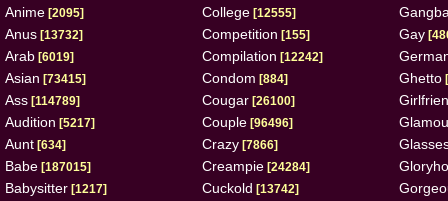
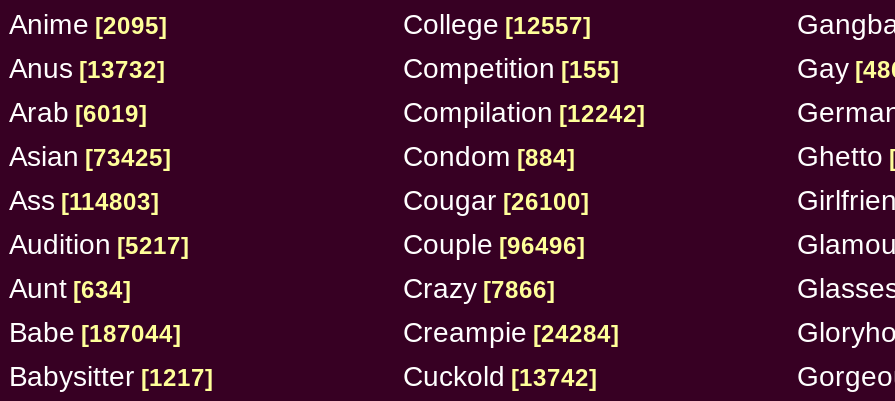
[202,4,296,20] College [12555] -> [403,8,591,40] College [12557]
[5,70,86,86] Asian [73415] -> [9,140,171,172] Asian [73425]
[5,92,80,108] Ass [114789] -> [9,184,159,216] Ass [114803]
[5,158,91,174] Babe [187015] -> [9,316,181,348] Babe [187044]

